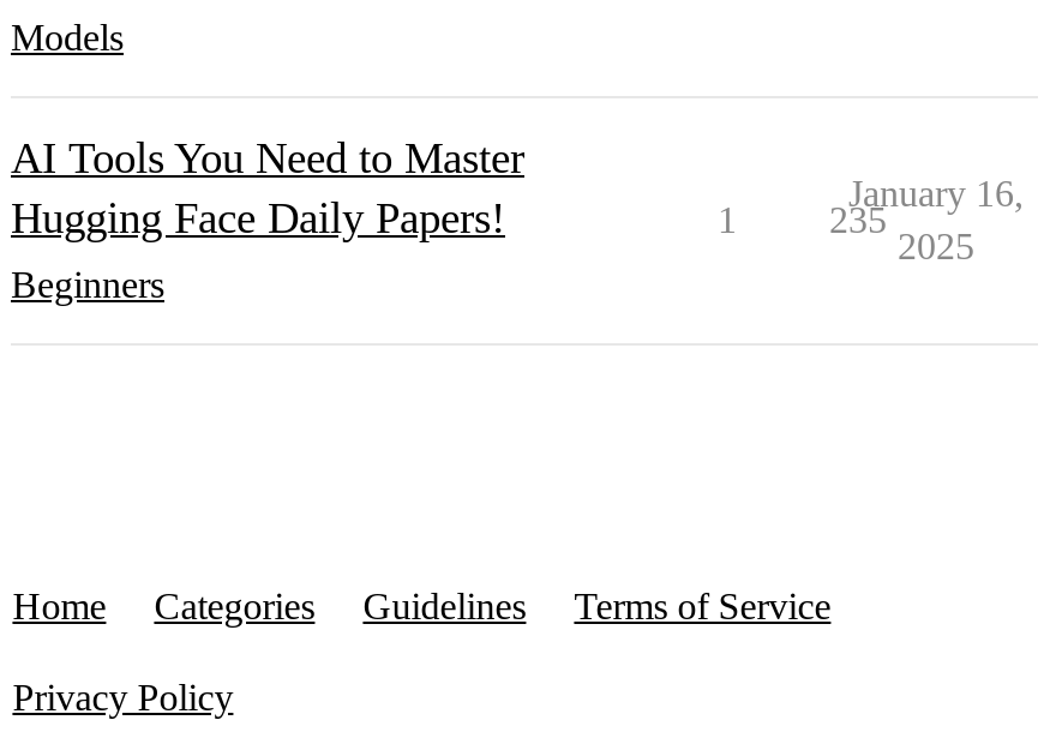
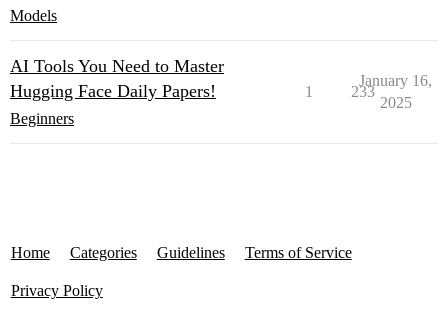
[829,199,887,240] 235 -> [351,83,375,100] 233

